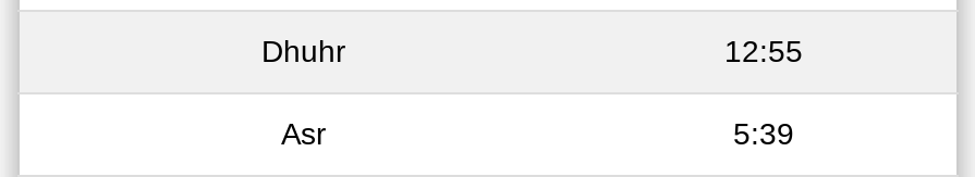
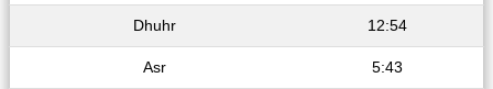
[724,34,803,68] 12:55 -> [367,16,407,34] 12:54
[733,116,794,151] 5:39 -> [371,58,402,76] 5:43

